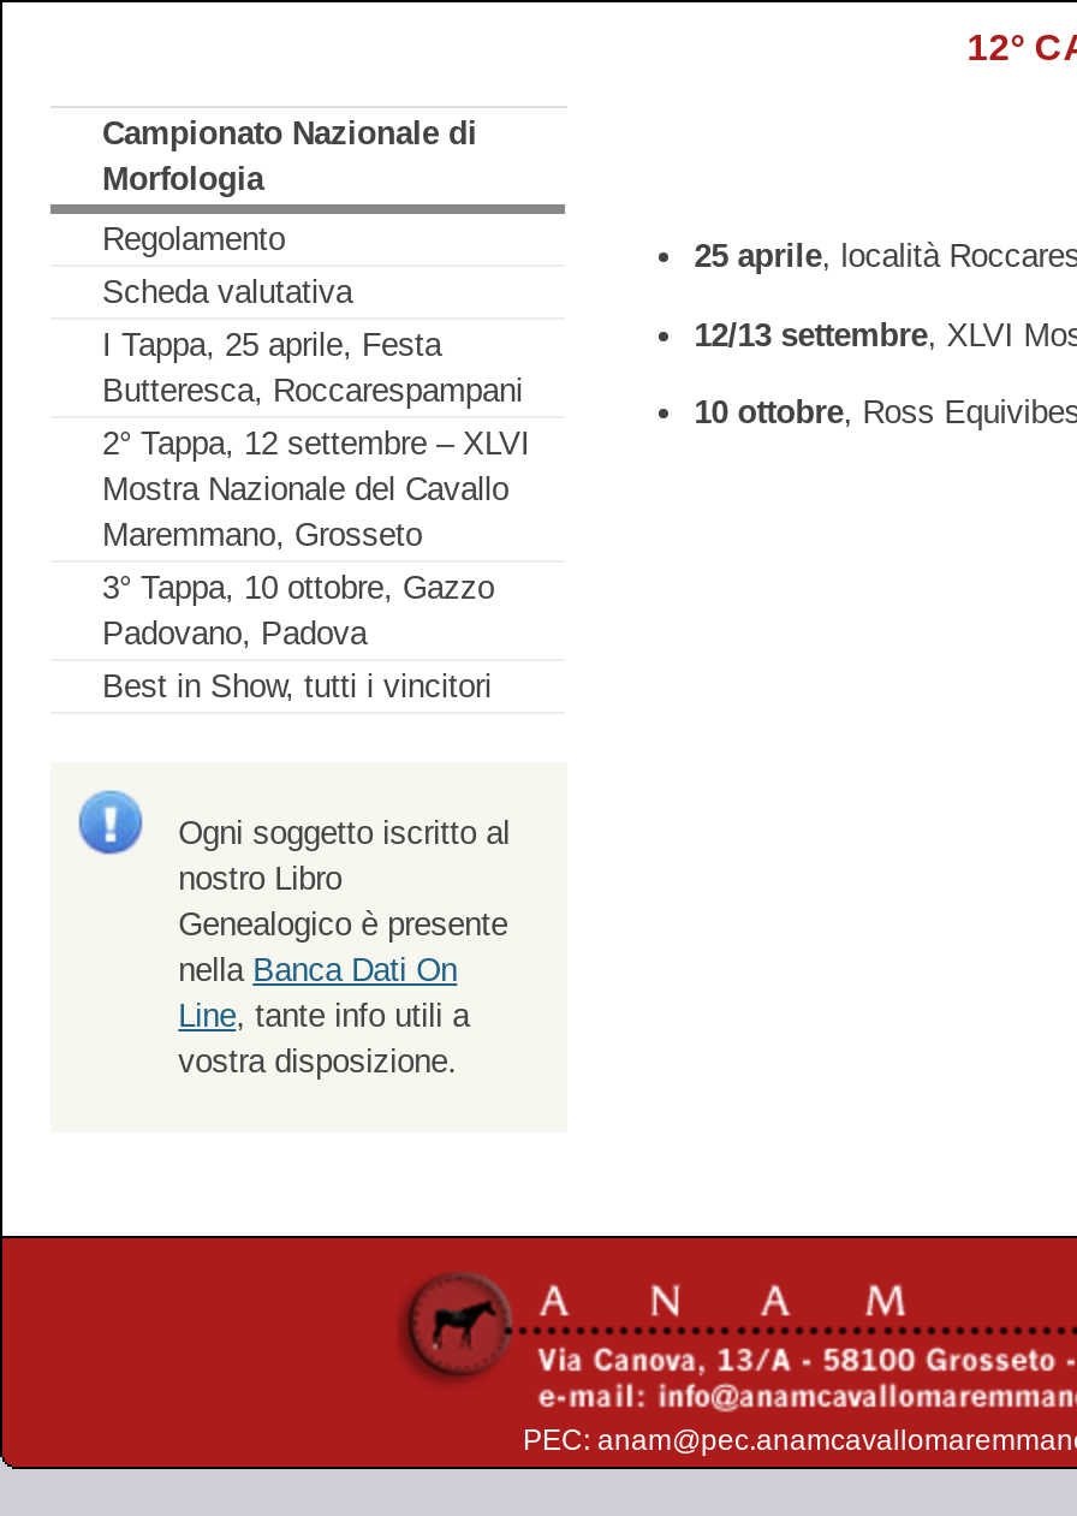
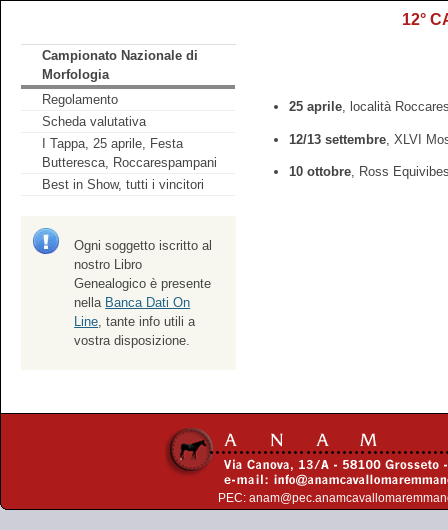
[102,426,530,652] 2° Tappa, 12 settembre – XLVI | Mostra Nazionale del Cavallo | Maremmano, Grosseto | 3° Tappa, 10 ottobre, Gazzo | Padovano, Padova -> none

